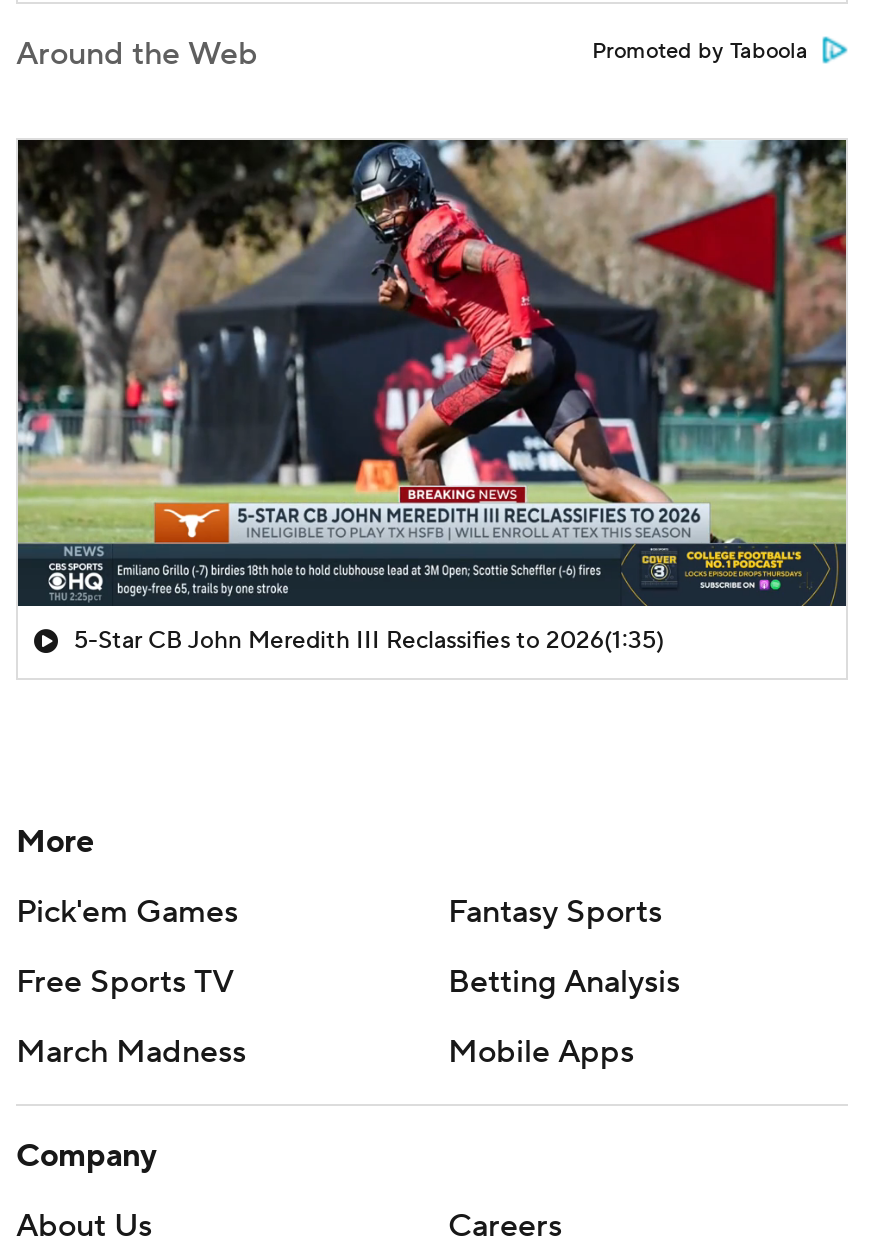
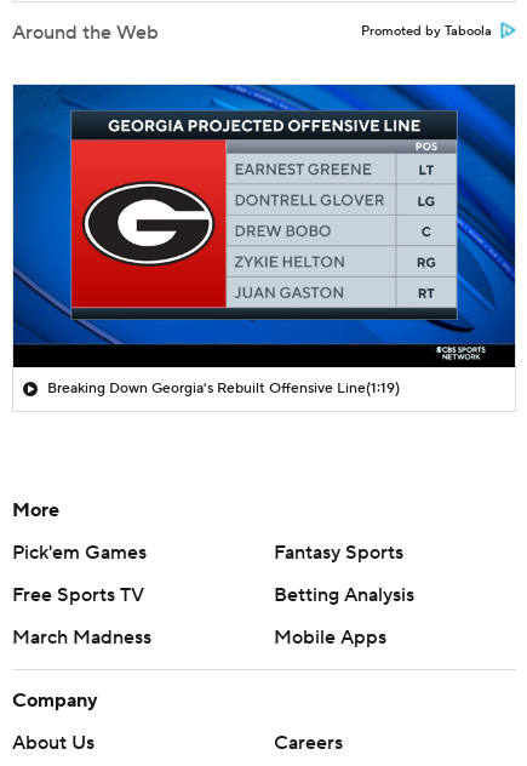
[16,138,848,656] [image] | 5-Star CB John Meredith III Reclassifies to 2026(1:35) -> [12,84,516,397] [image] | Breaking Down Georgia's Rebuilt Offensive Line(1:19)

